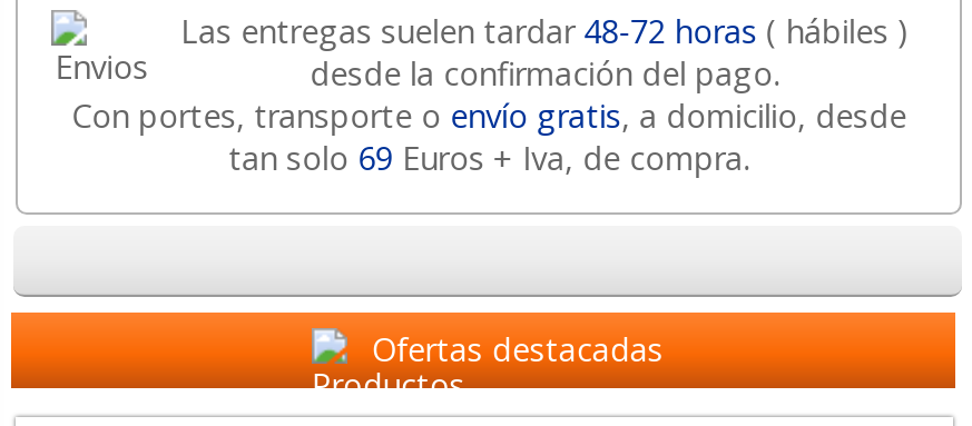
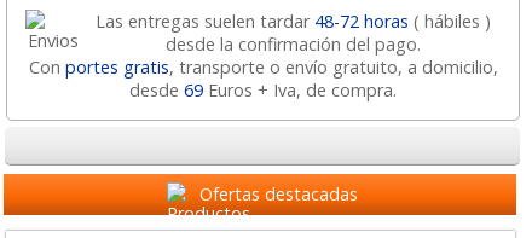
[71,96,907,180] Con portes, transporte o envío gratis, a domicilio, desde | tan solo 69 Euros + Iva, de compra. -> [29,56,498,102] Con portes gratis, transporte o envío gratuito, a domicilio, | desde 69 Euros + Iva, de compra.

